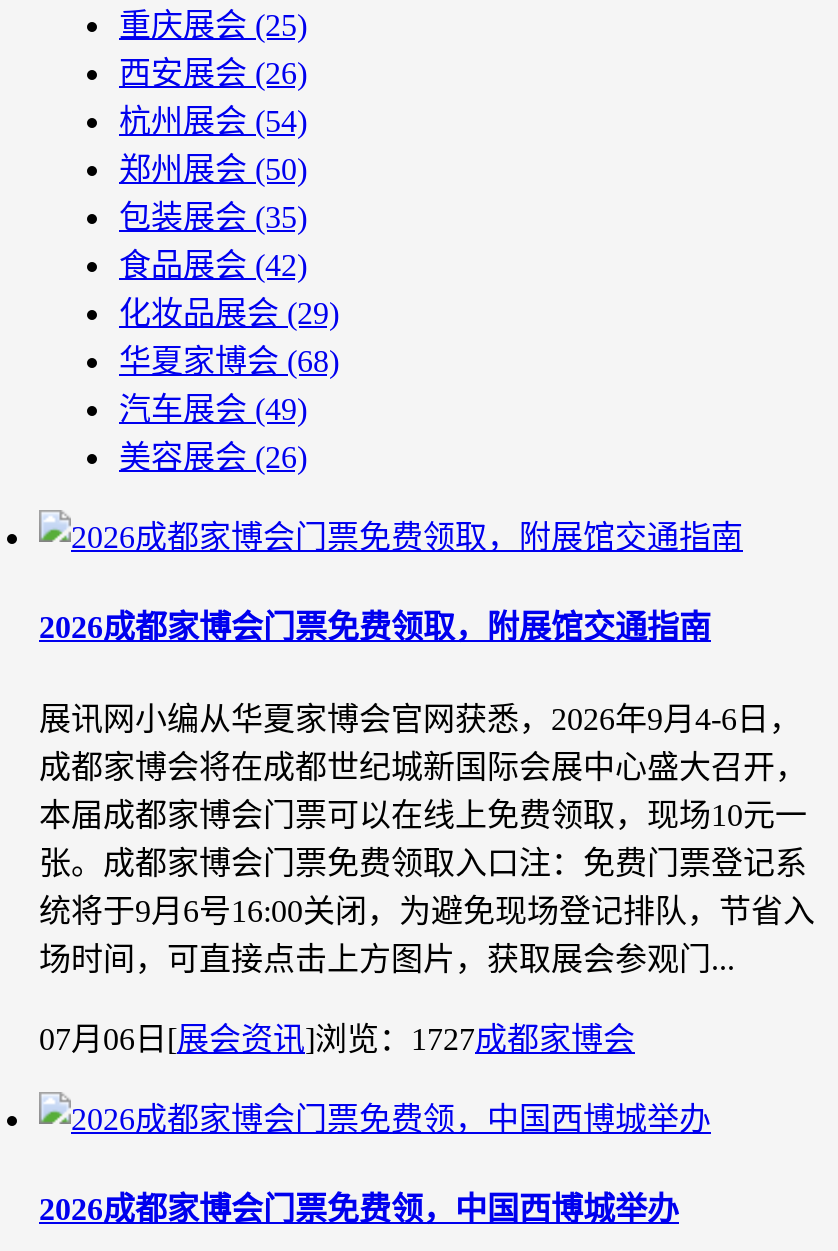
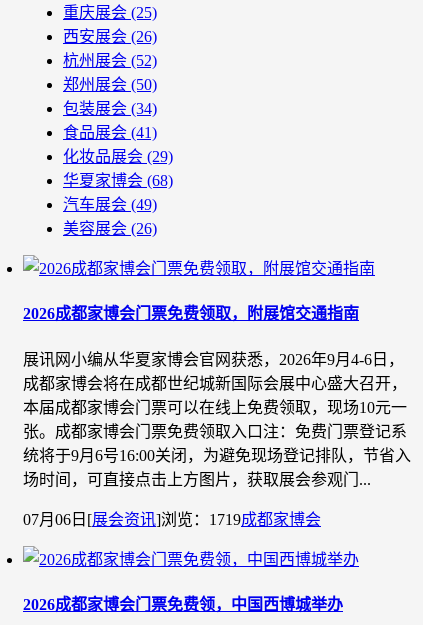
[119,104,307,138] 杭州展会(54) -> [63,52,157,69] 杭州展会(52)
[119,200,307,234] 包装展会(35) -> [63,100,157,117] 包装展会(34)
[119,248,307,282] 食品展会(42) -> [63,124,157,141] 食品展会(41)
[39,1021,635,1055] 07月06日[展会资讯]浏览：1727成都家博会 -> [23,510,321,527] 07月06日[展会资讯]浏览：1719成都家博会

